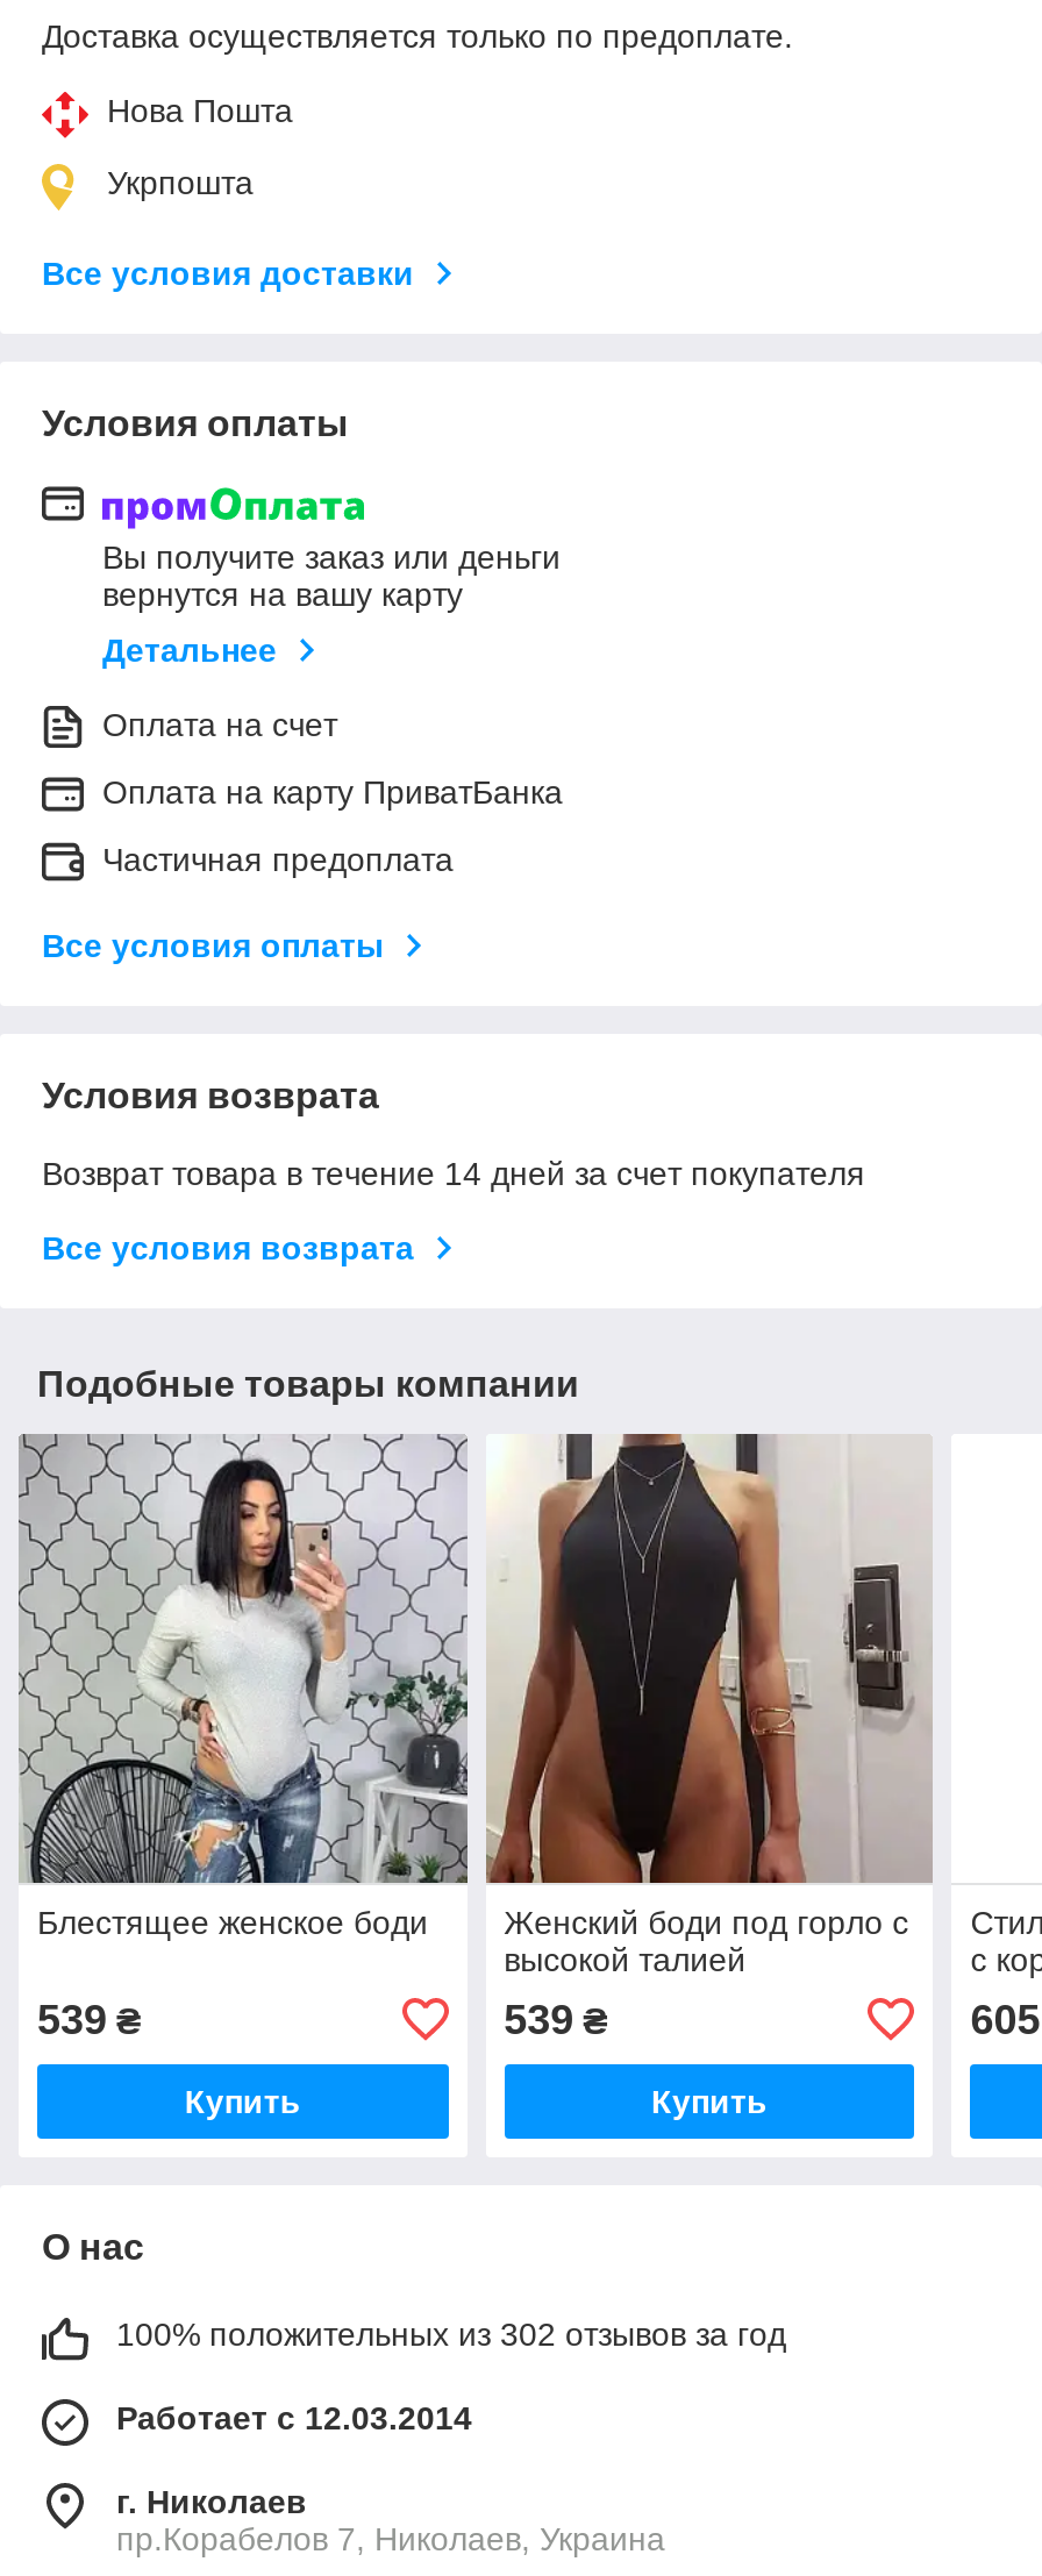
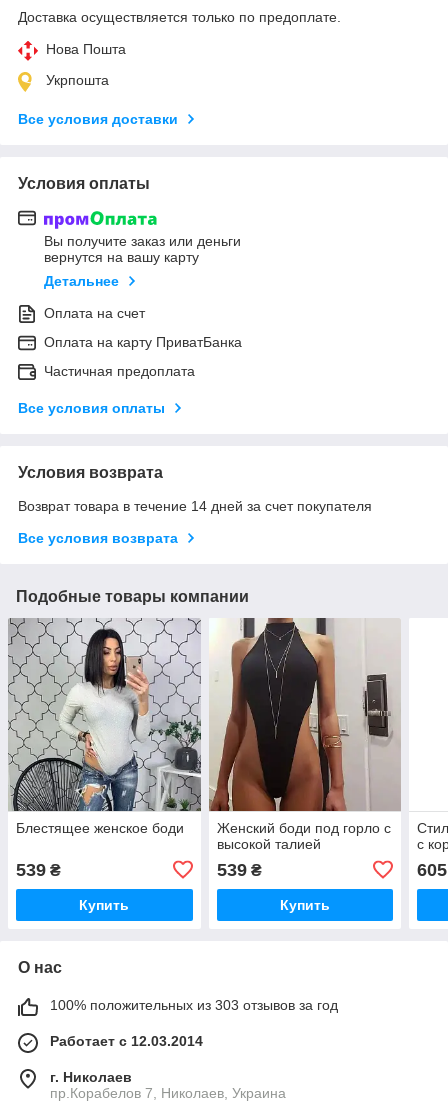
[116,2315,786,2352] 100% положительных из 302 отзывов за год -> [50,997,338,1013] 100% положительных из 303 отзывов за год

